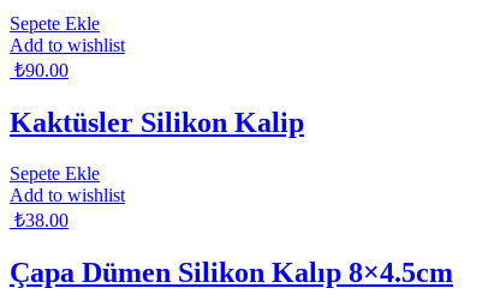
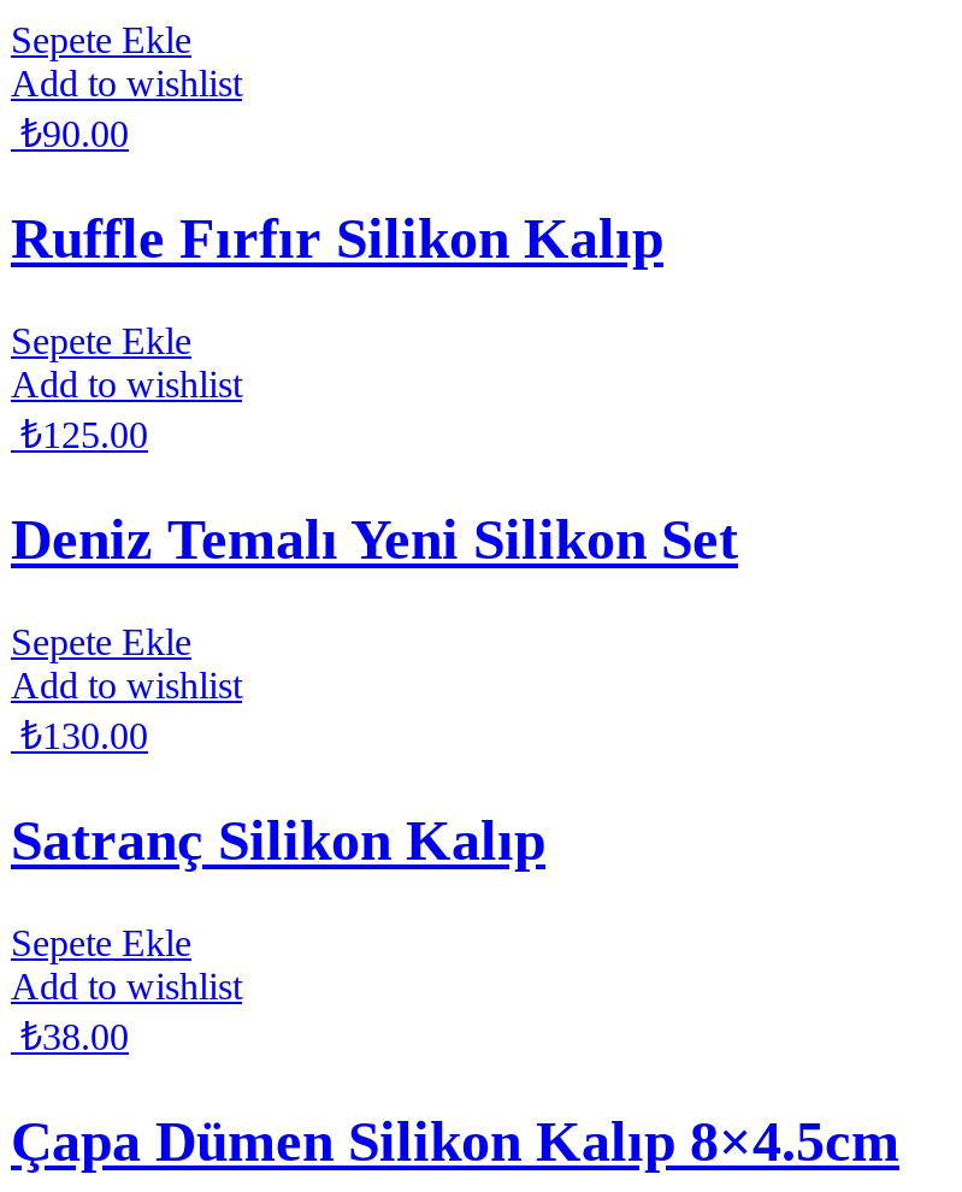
[10,107,304,138] Kaktüsler Silikon Kalip -> [11,208,738,872] Ruffle Fırfır Silikon Kalıp | Sepete Ekle | Add to wishlist | ₺125.00 | Deniz Temalı Yeni Silikon Set | Sepete Ekle | Add to wishlist | ₺130.00 | Satranç Silikon Kalıp

